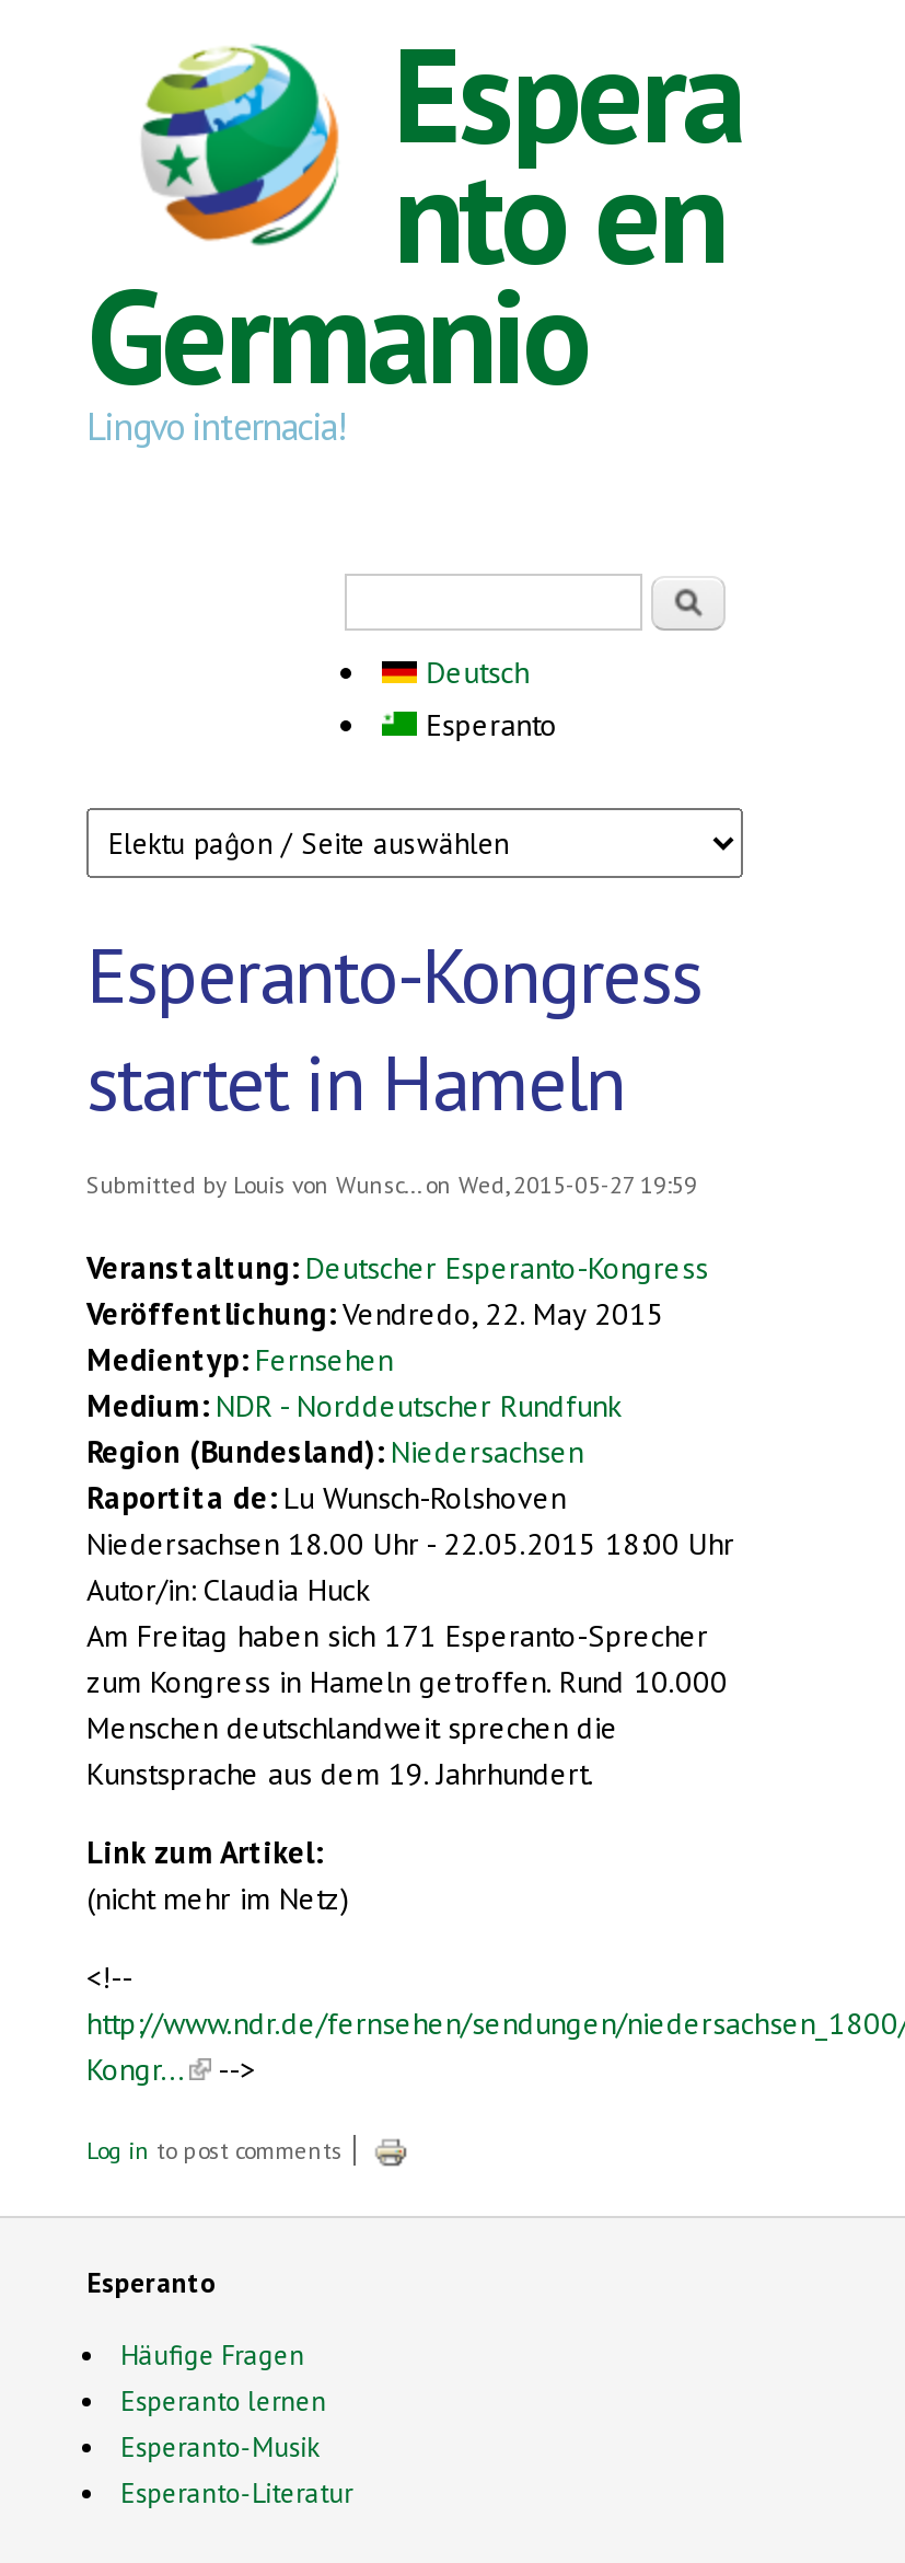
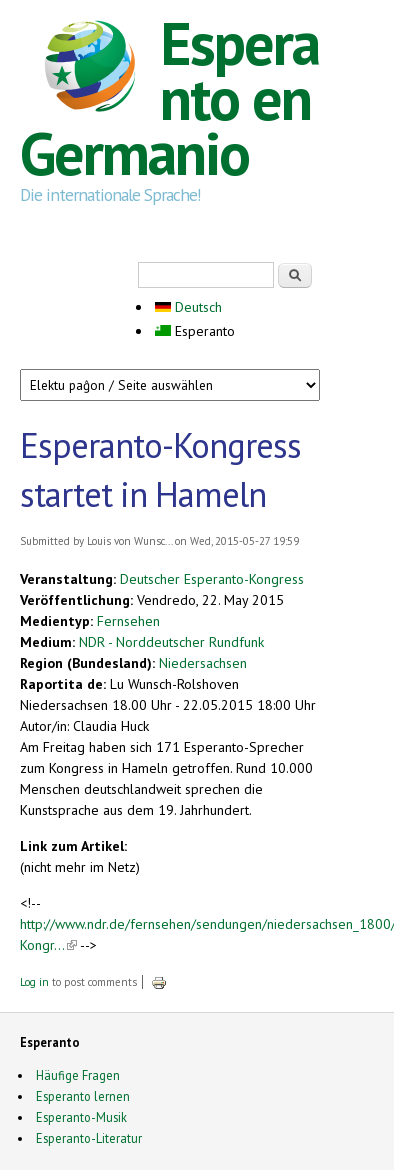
[86,401,345,451] Lingvo internacia! -> [20,183,201,206] Die internationale Sprache!

